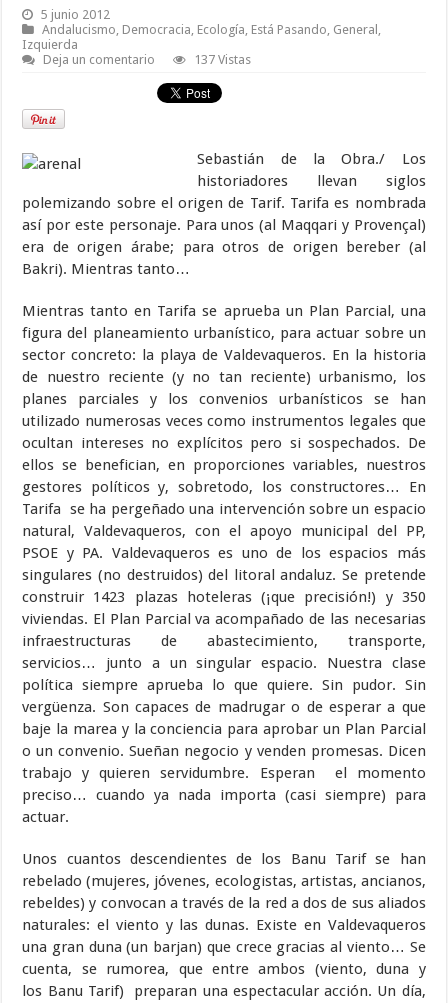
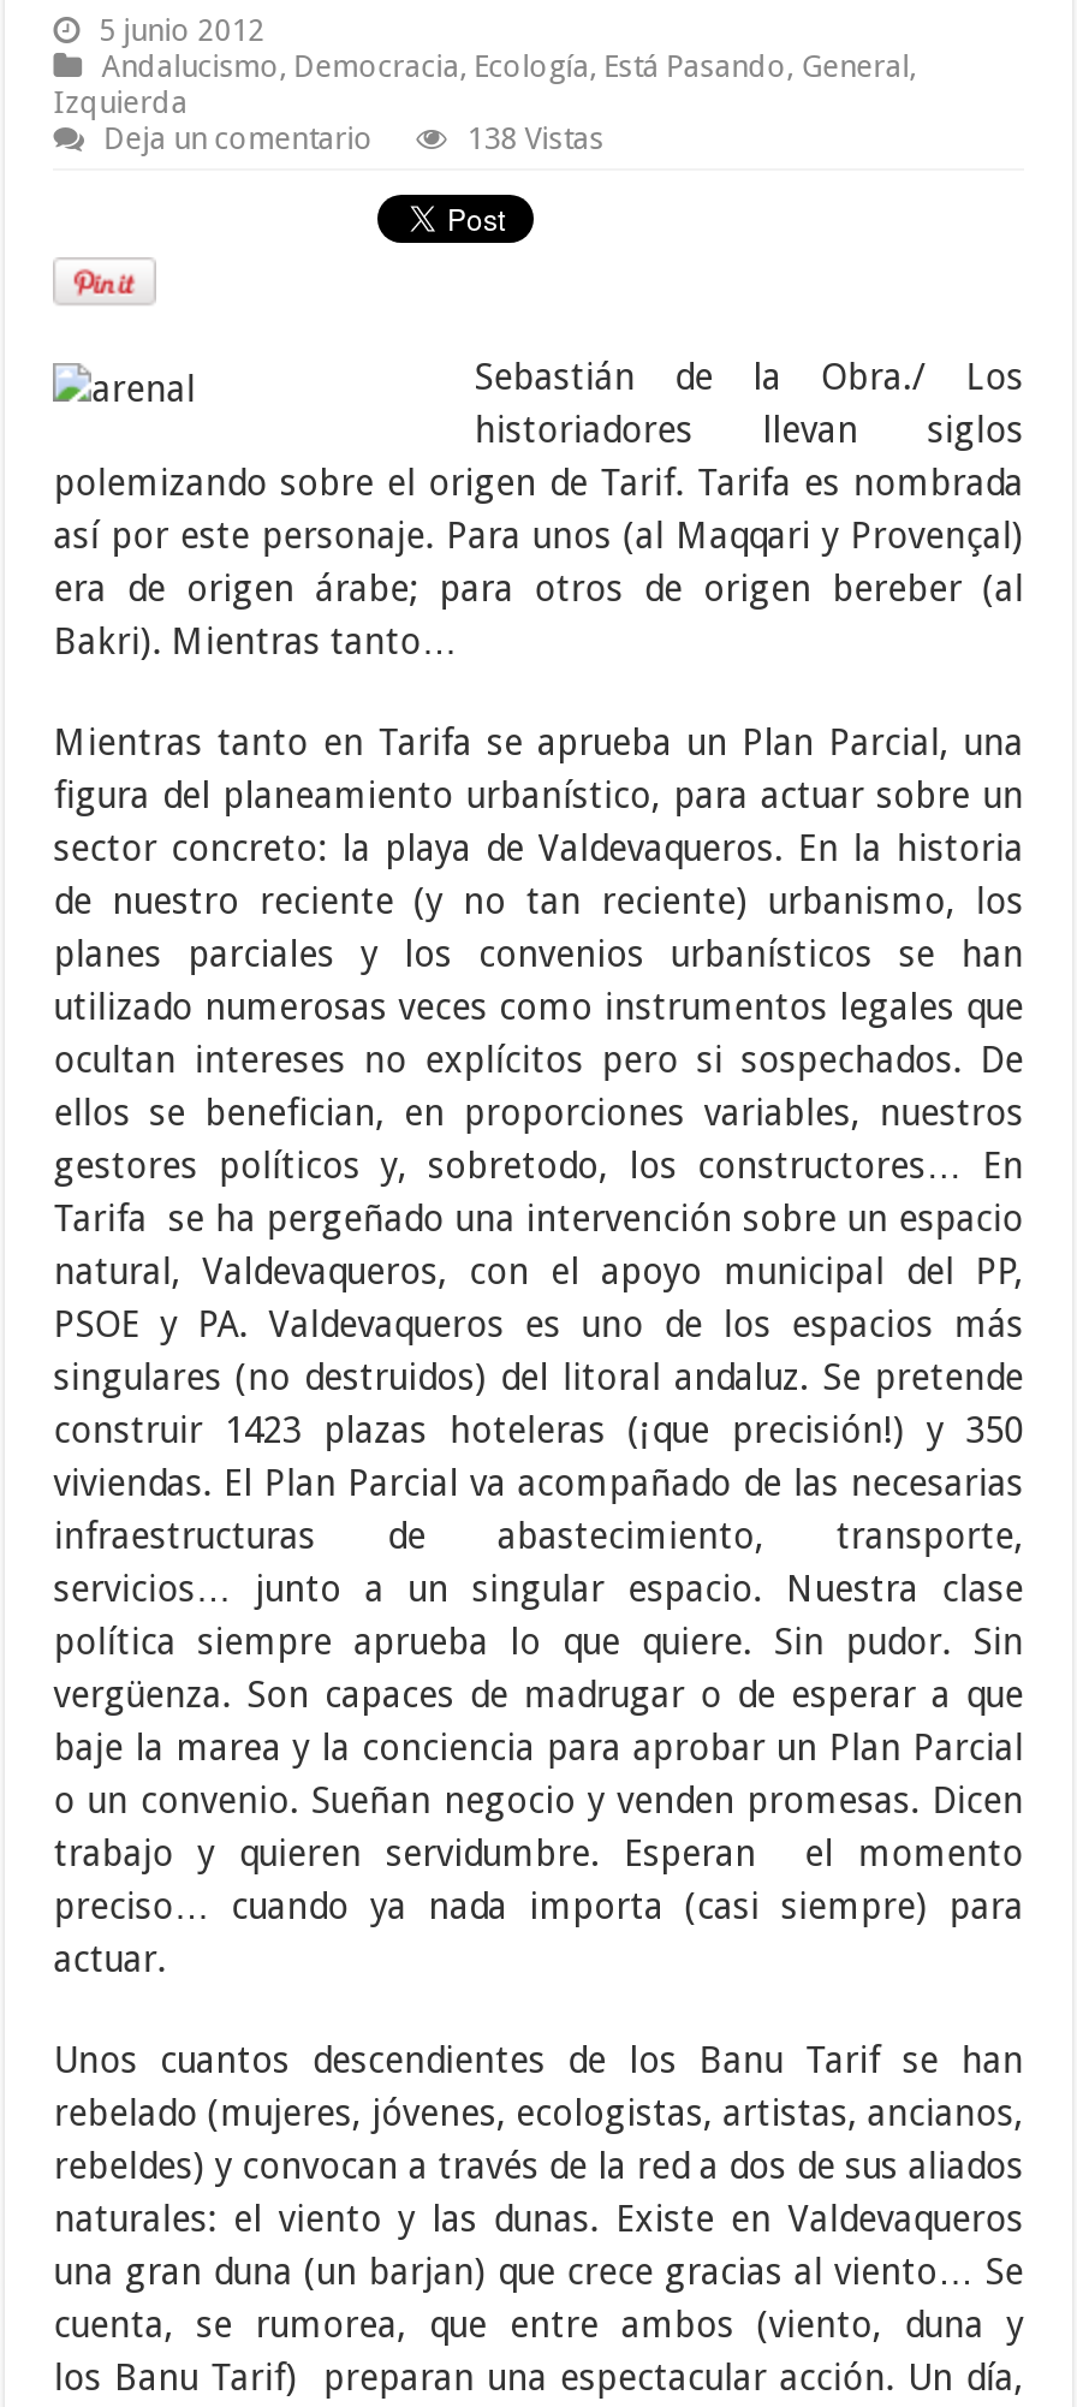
[194,52,251,67] 137 Vistas -> [467,120,604,156] 138 Vistas

